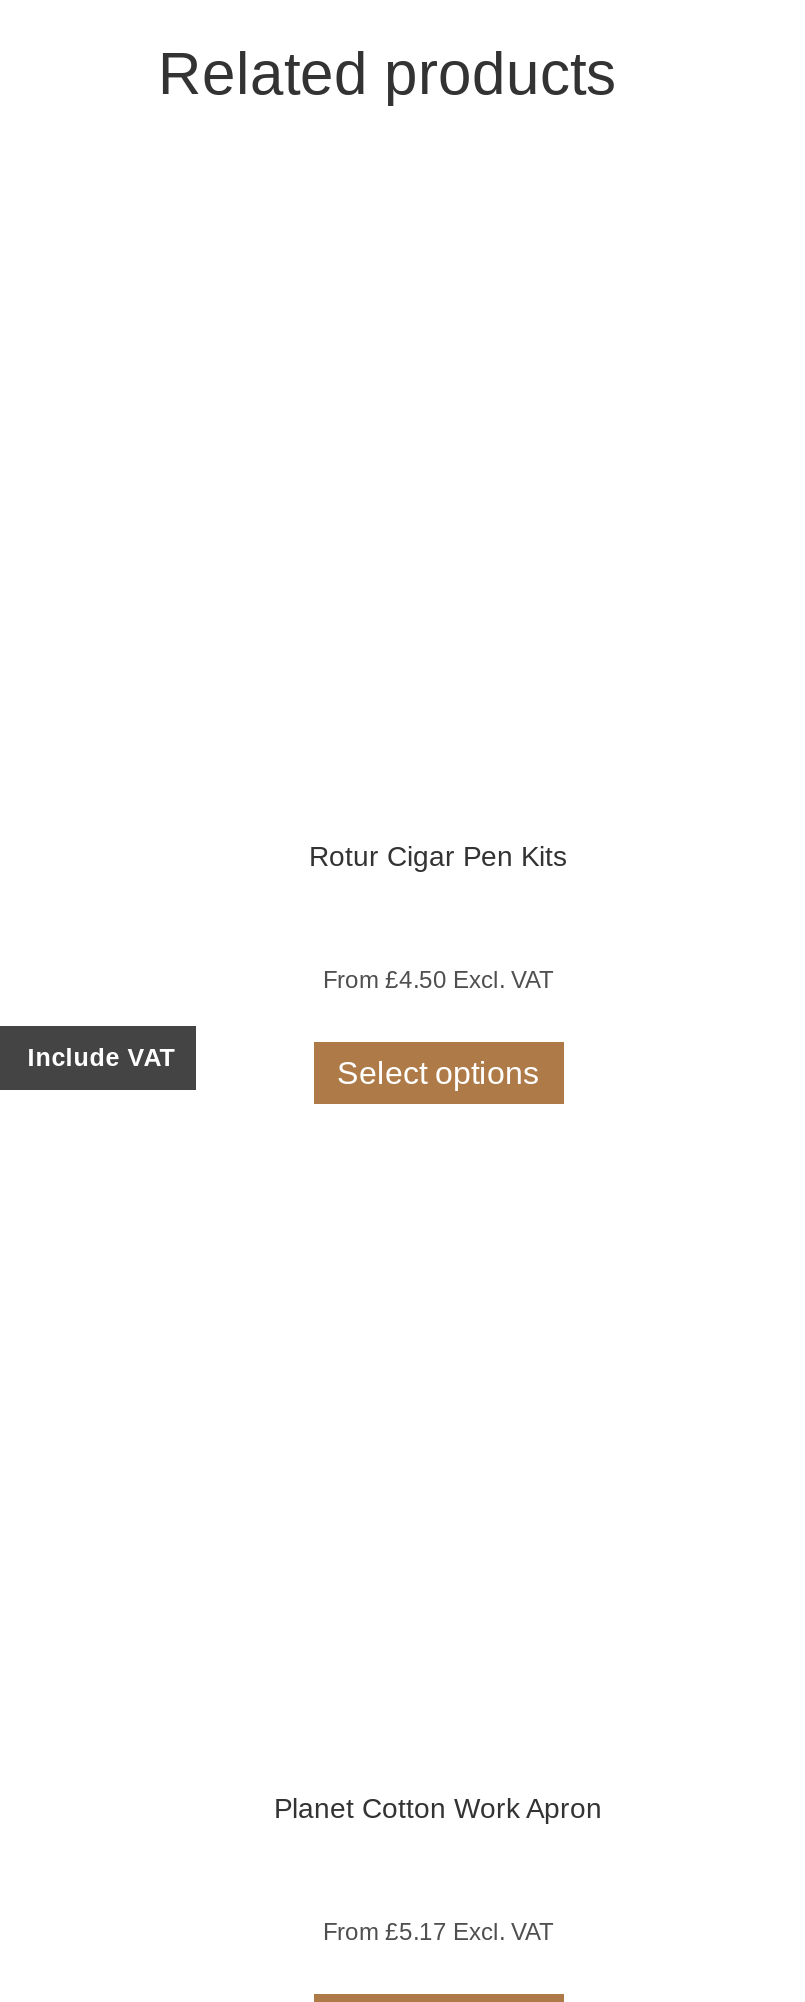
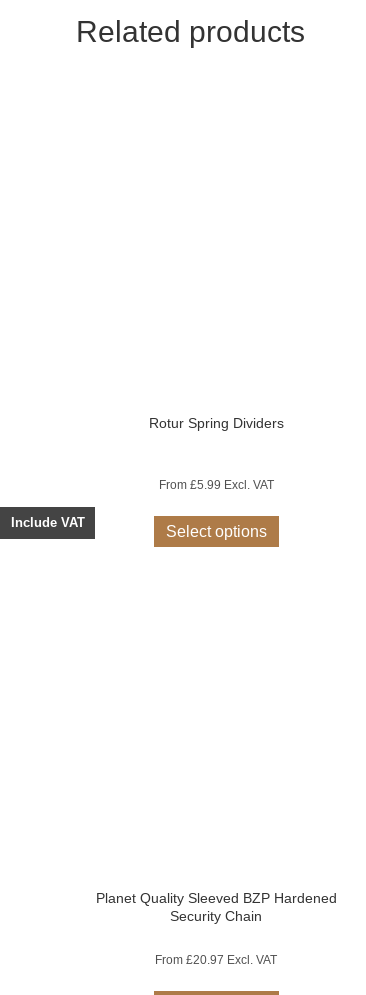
[309,841,567,873] Rotur Cigar Pen Kits -> [148,414,283,430] Rotur Spring Dividers
[323,967,553,995] From £4.50 Excl. VAT -> [158,477,273,491] From £5.99 Excl. VAT
[274,1793,602,1825] Planet Cotton Work Apron -> [95,890,336,924] Planet Quality Sleeved BZP Hardened | Security Chain
[323,1919,553,1947] From £5.17 Excl. VAT -> [155,953,277,967] From £20.97 Excl. VAT

